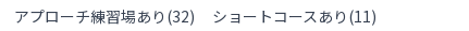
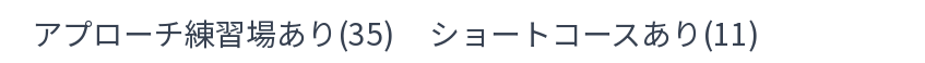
[14,5,195,27] アプローチ練習場あり(32) -> [32,11,394,55] アプローチ練習場あり(35)

